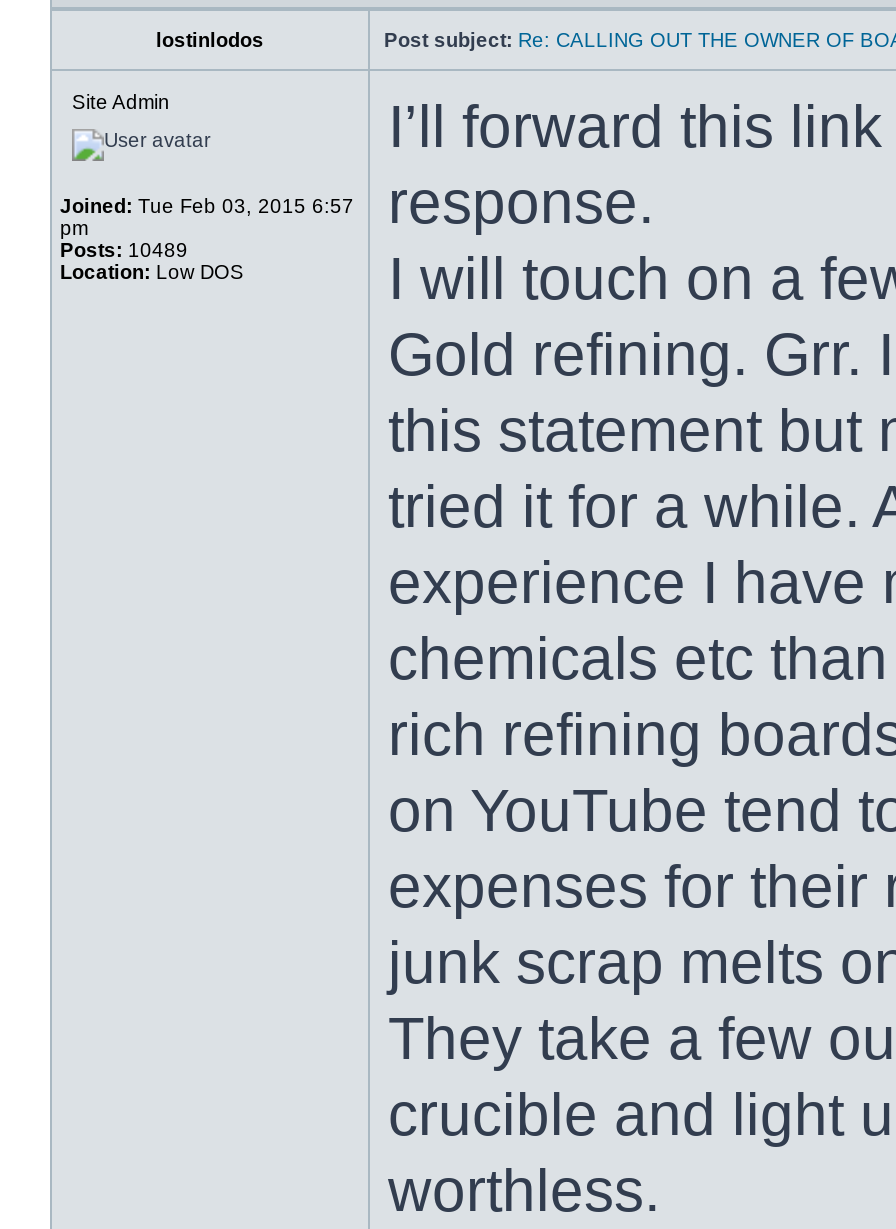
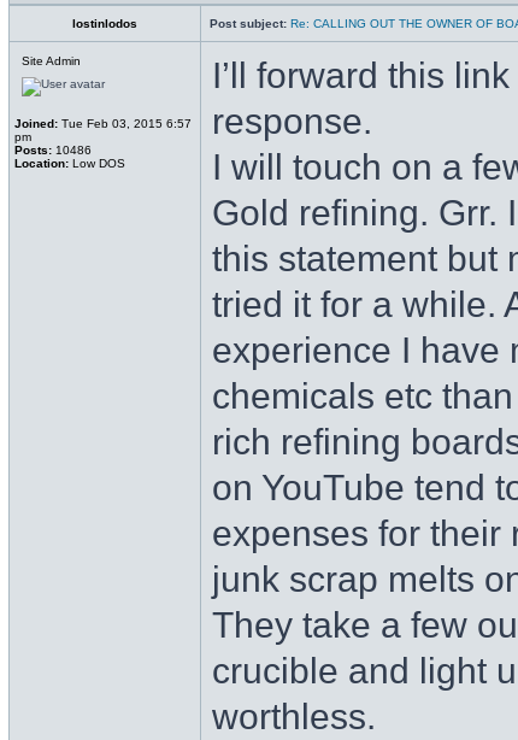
[60,239,188,261] Posts: 10489 -> [14,143,92,157] Posts: 10486

